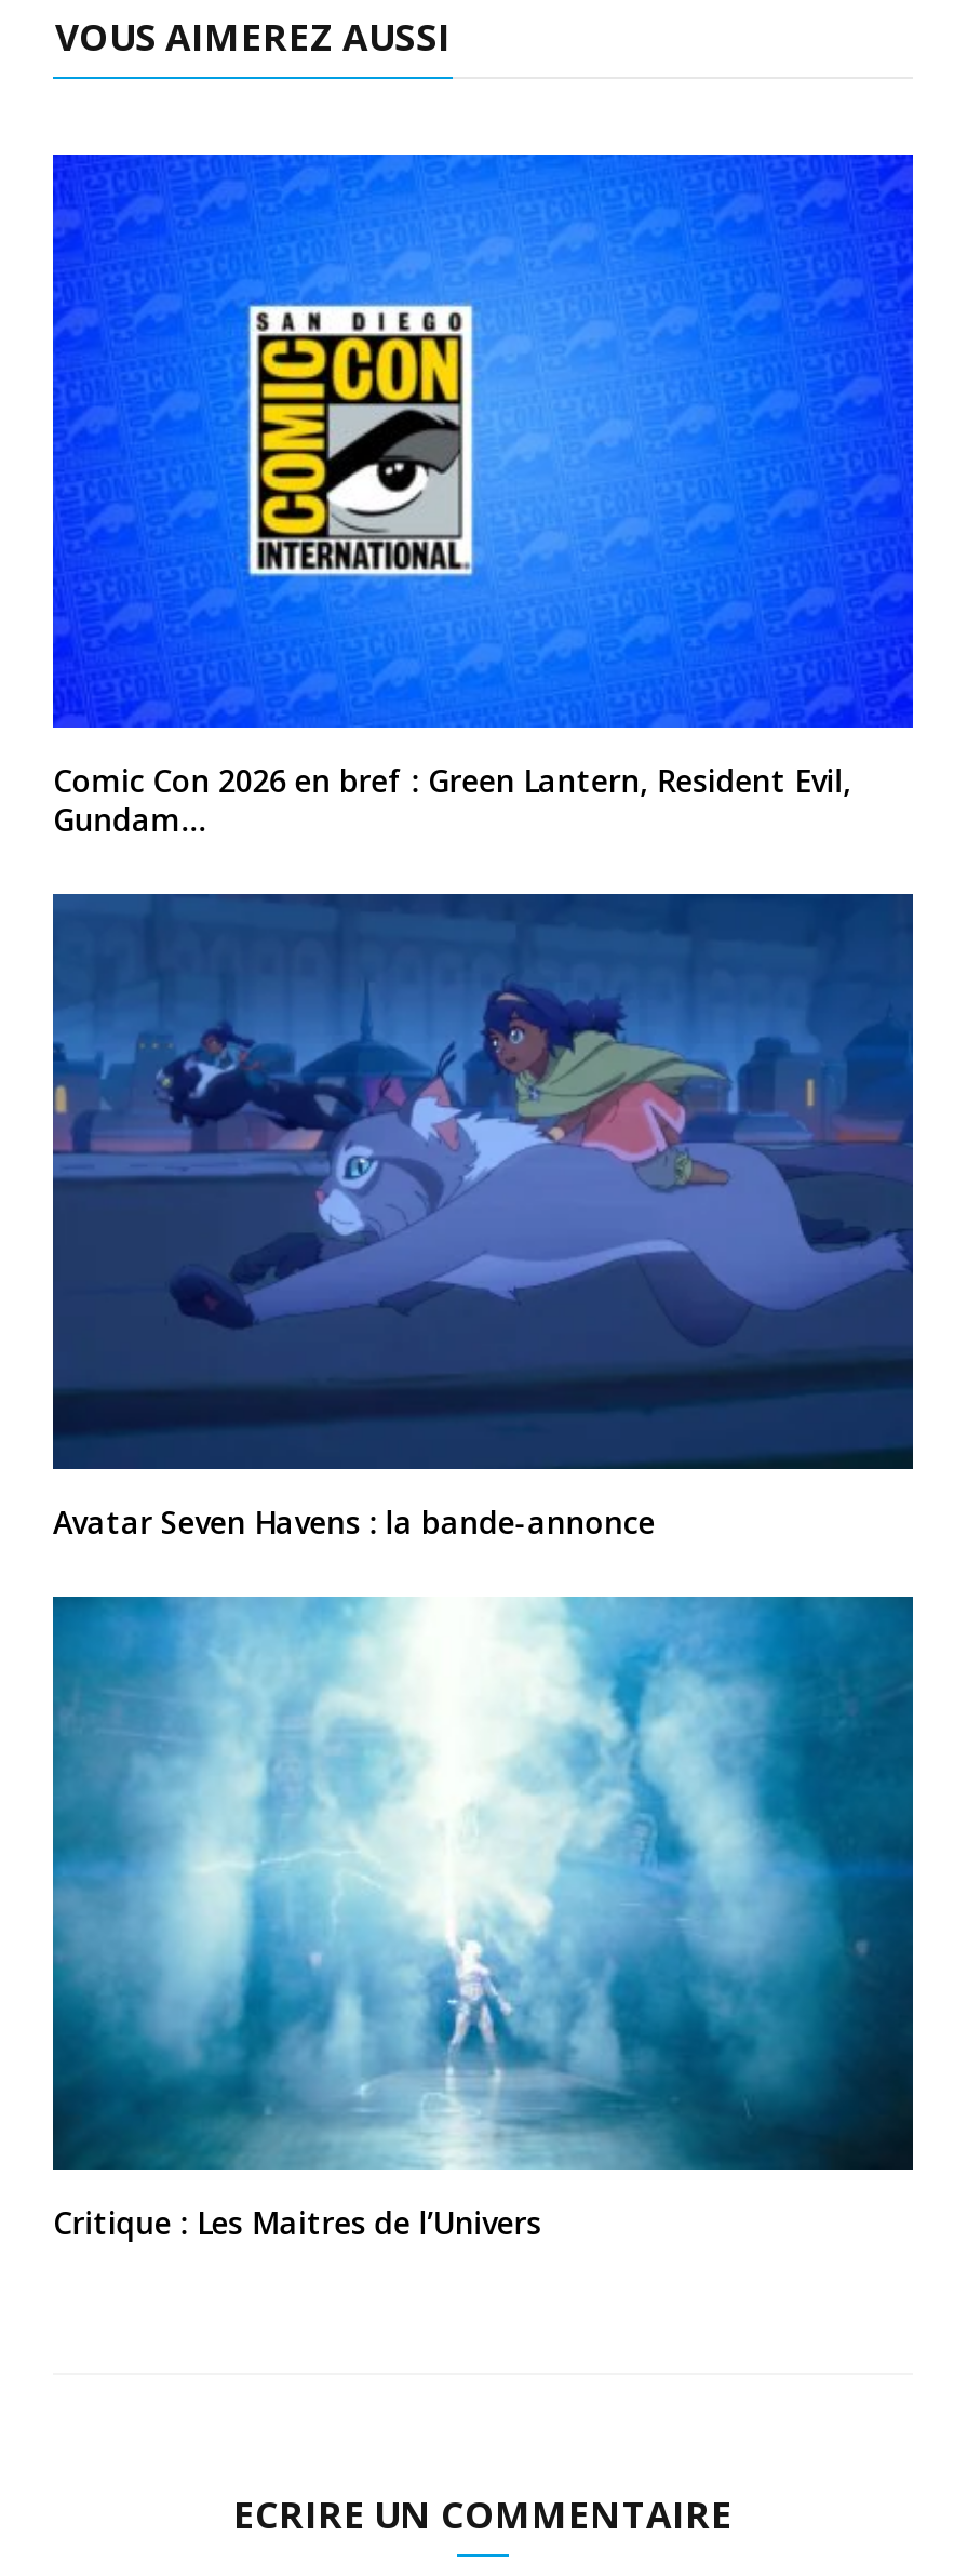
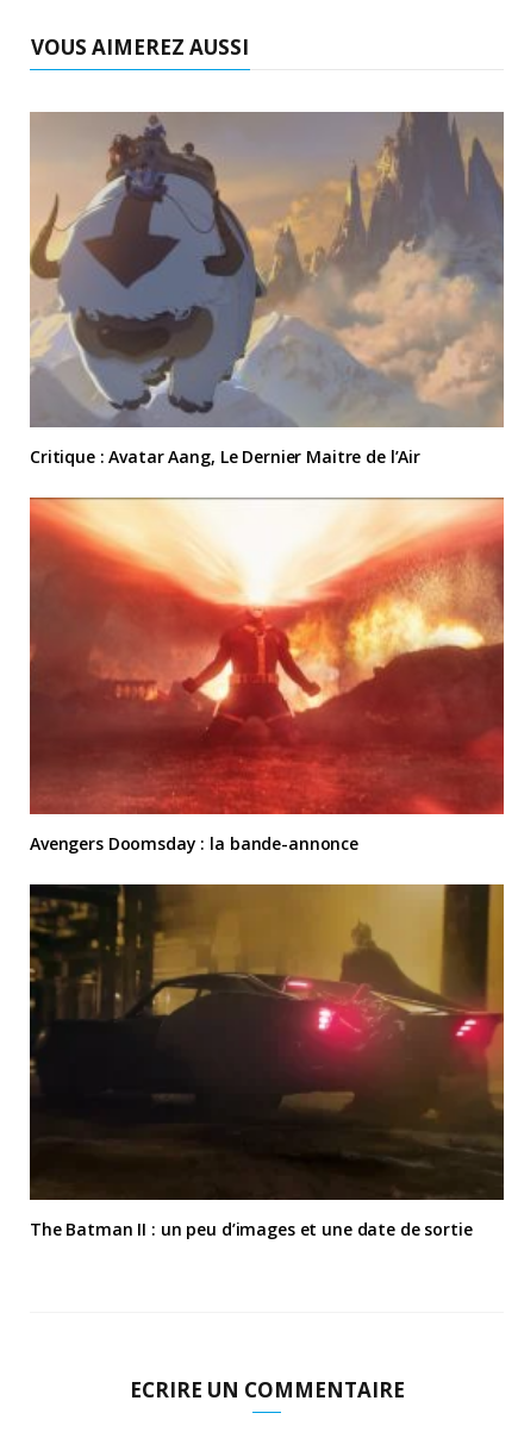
[51,152,915,841] [image] | Comic Con 2026 en bref : Green Lantern, Resident Evil, | Gundam… -> [29,111,505,468] [image] | Critique : Avatar Aang, Le Dernier Maitre de l’Air
[51,892,915,1542] [image] | Avatar Seven Havens : la bande-annonce -> [29,496,505,854] [image] | Avengers Doomsday : la bande-annonce
[51,1594,915,2243] [image] | Critique : Les Maitres de l’Univers -> [29,883,505,1240] [image] | The Batman II : un peu d’images et une date de sortie

